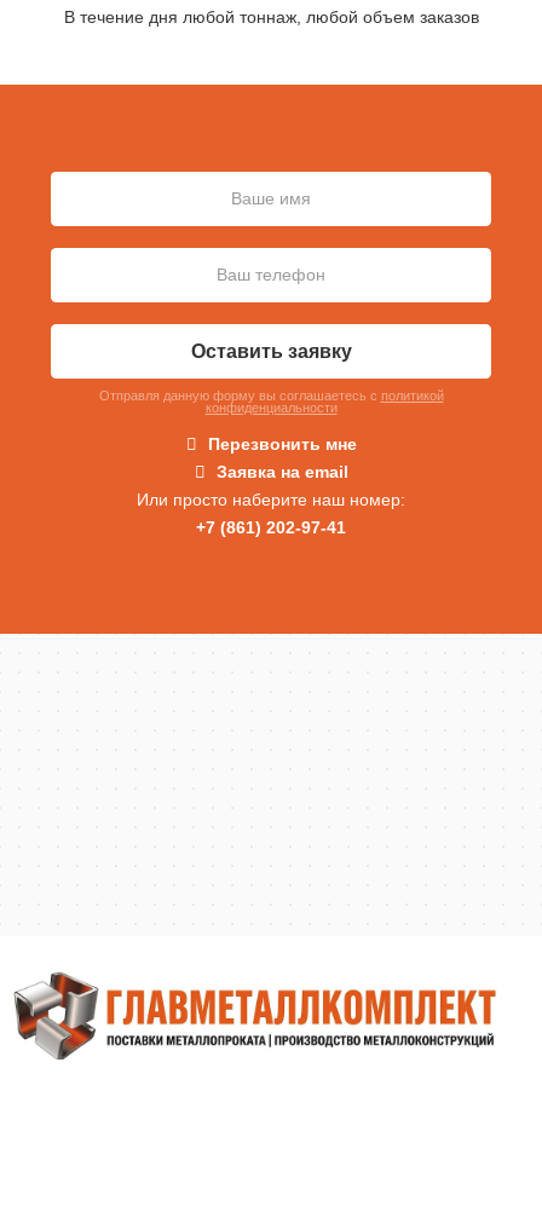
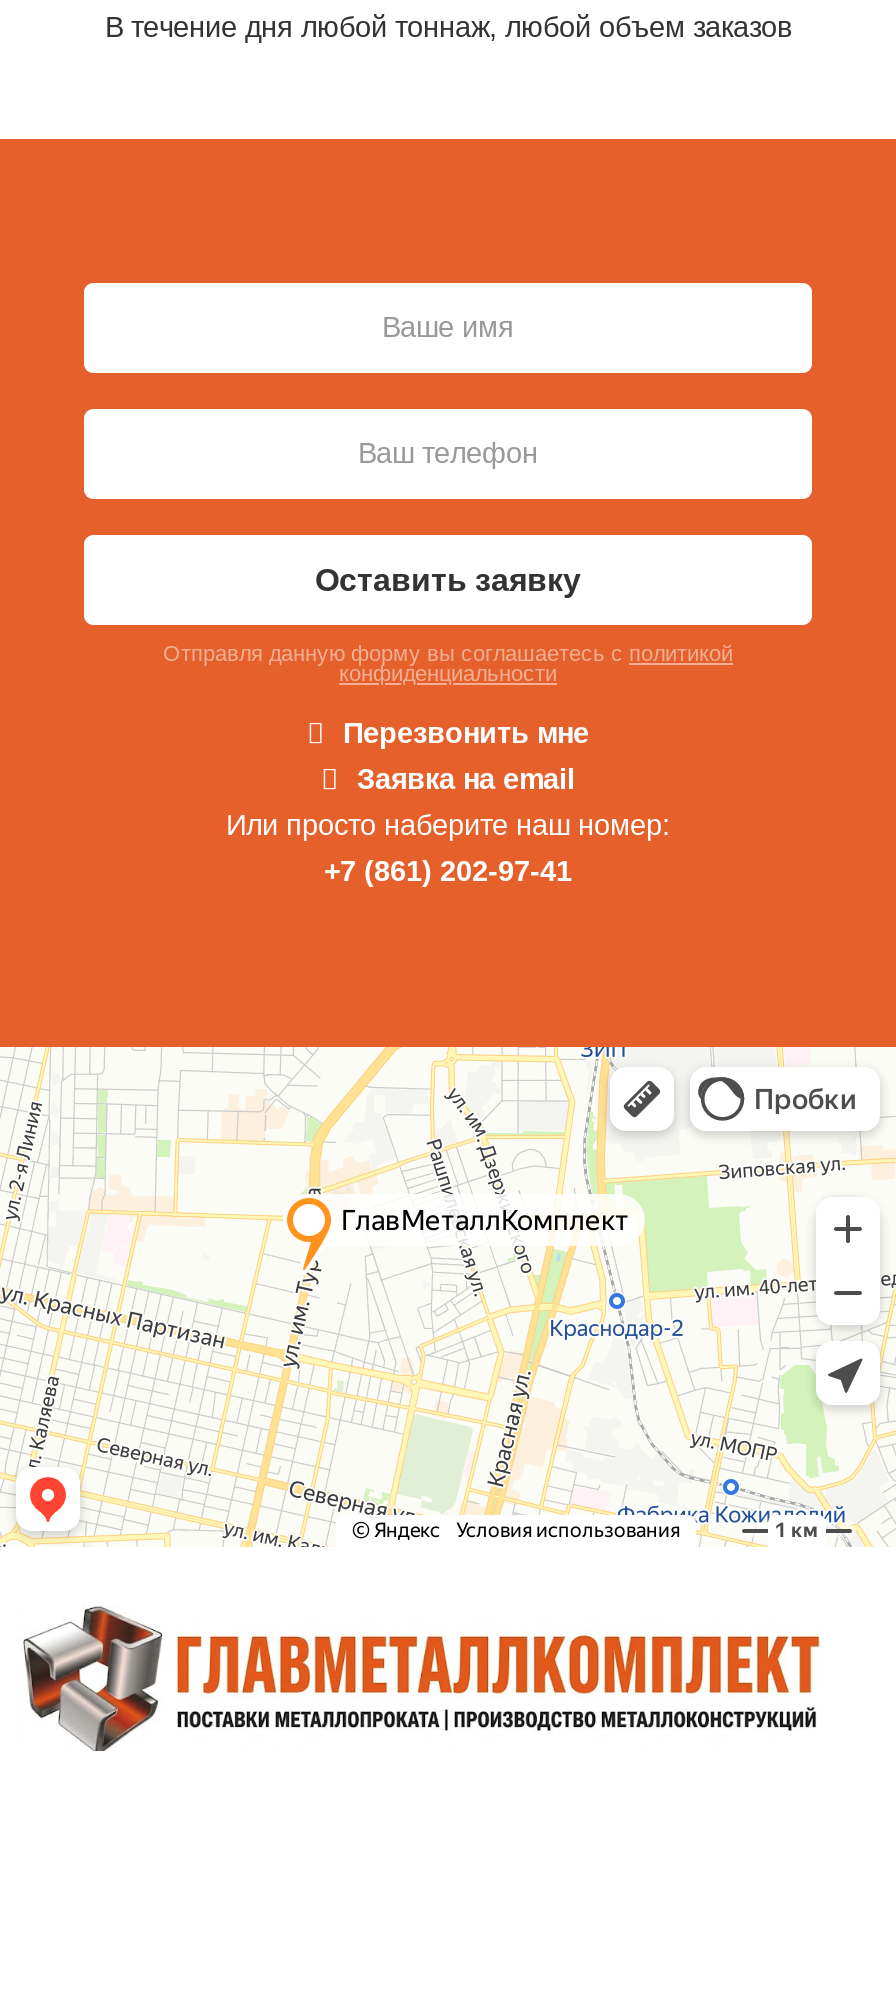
none -> [6,1045,890,1549] [image]

